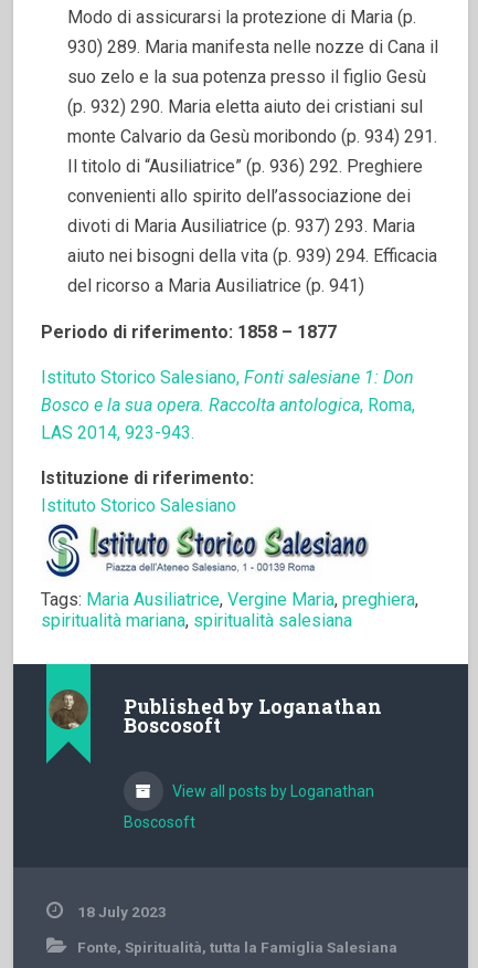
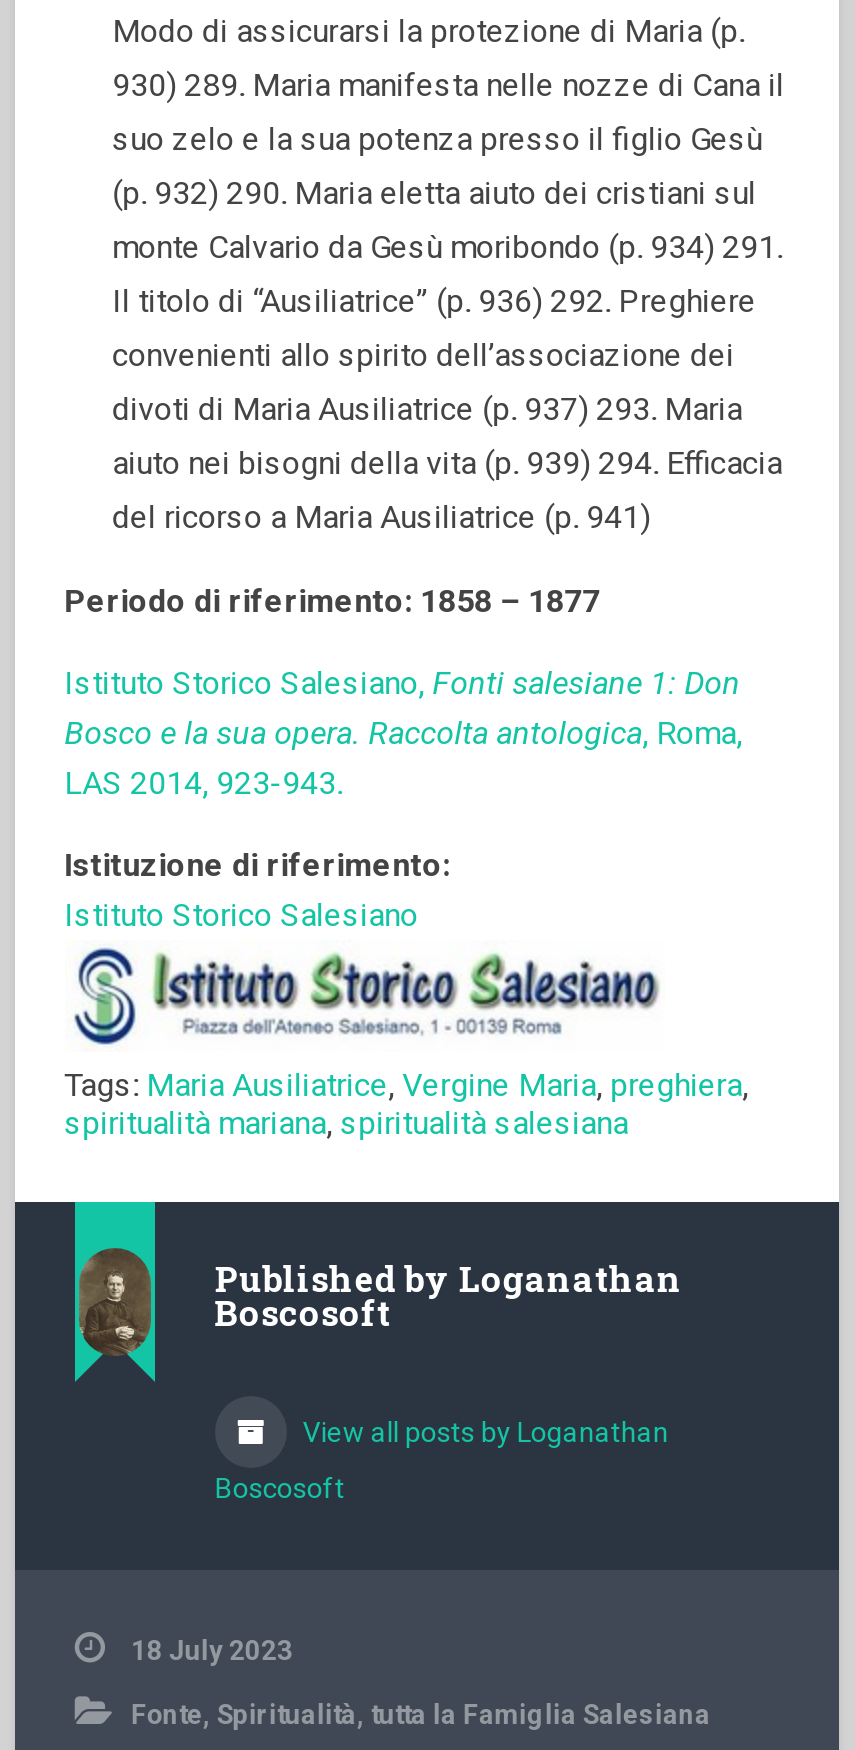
[47,693,89,748] [image] -> [77,1256,151,1356] [image]

